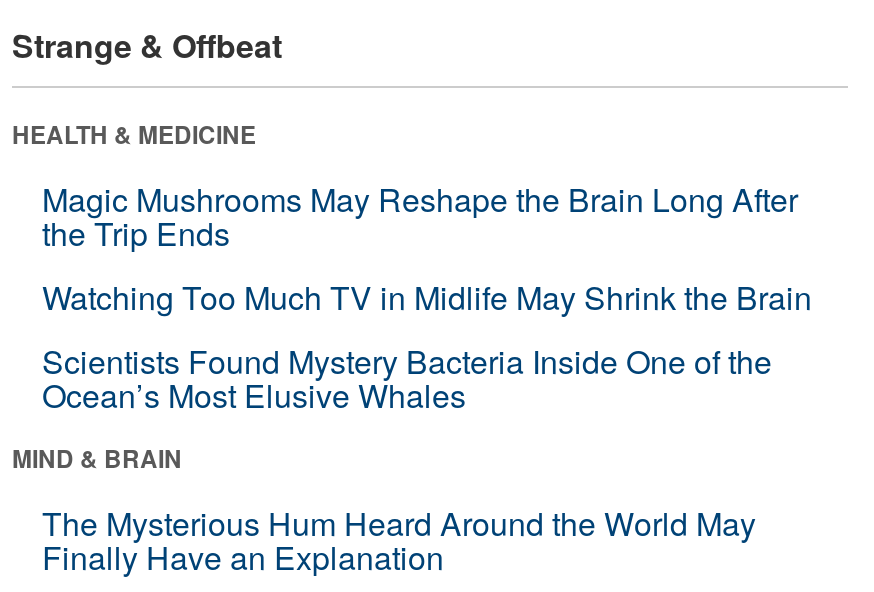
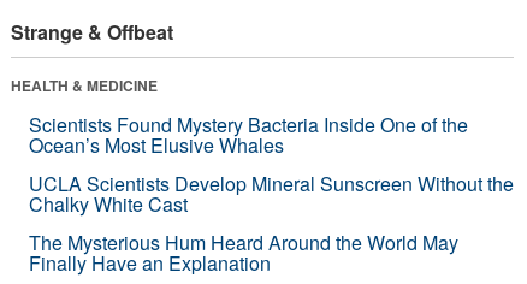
[42,176,812,320] Magic Mushrooms May Reshape the Brain Long After | the Trip Ends | Watching Too Much TV in Midlife May Shrink the Brain -> none
moved [42,338,772,418] -> [29,110,468,159]: Scientists Found Mystery Bacteria Inside One of the | Ocean’s Most Elusive Whales
[12,440,182,476] MIND & BRAIN -> [29,169,514,218] UCLA Scientists Develop Mineral Sunscreen Without the | Chalky White Cast

